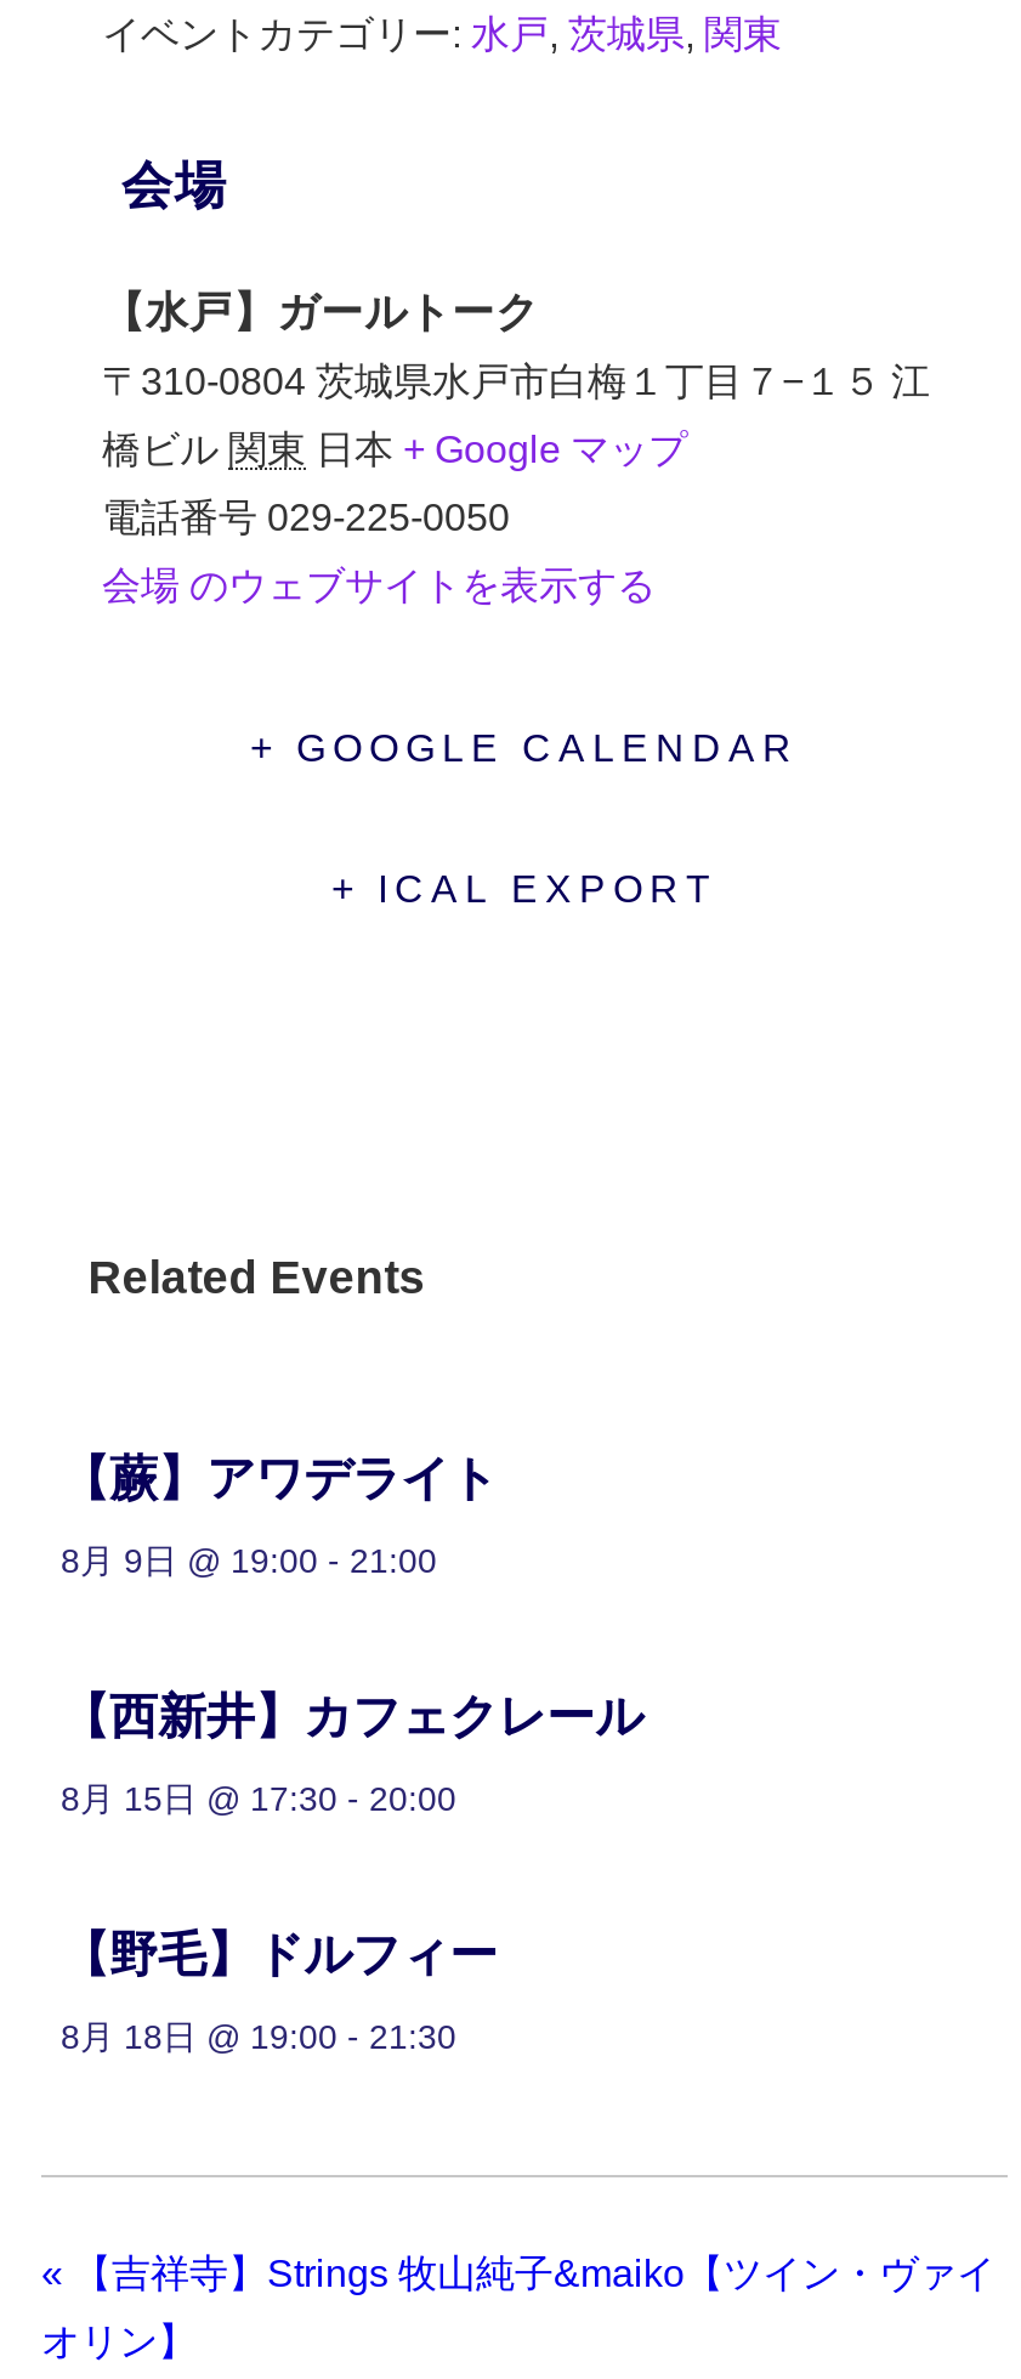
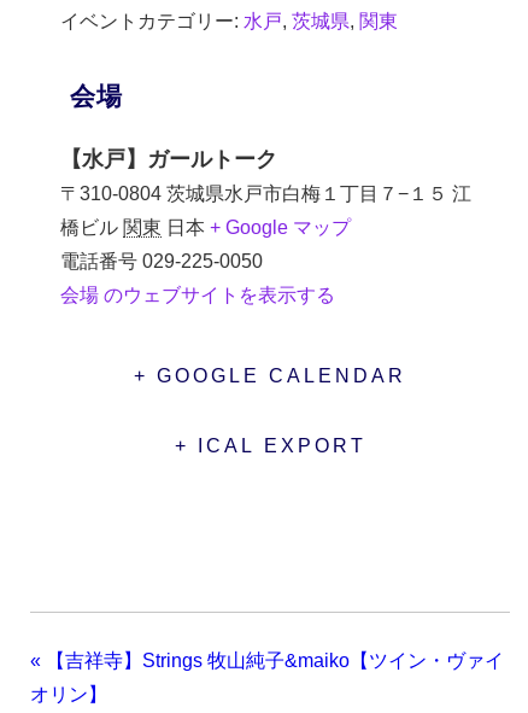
[88,1254,425,1300] Related Events -> none
[61,1453,643,2053] 【蕨】アワデライト | 8月 9日 @ 19:00 - 21:00 | 【西新井】カフェクレール | 8月 15日 @ 17:30 - 20:00 | 【野毛】ドルフィー | 8月 18日 @ 19:00 - 21:30 -> none

